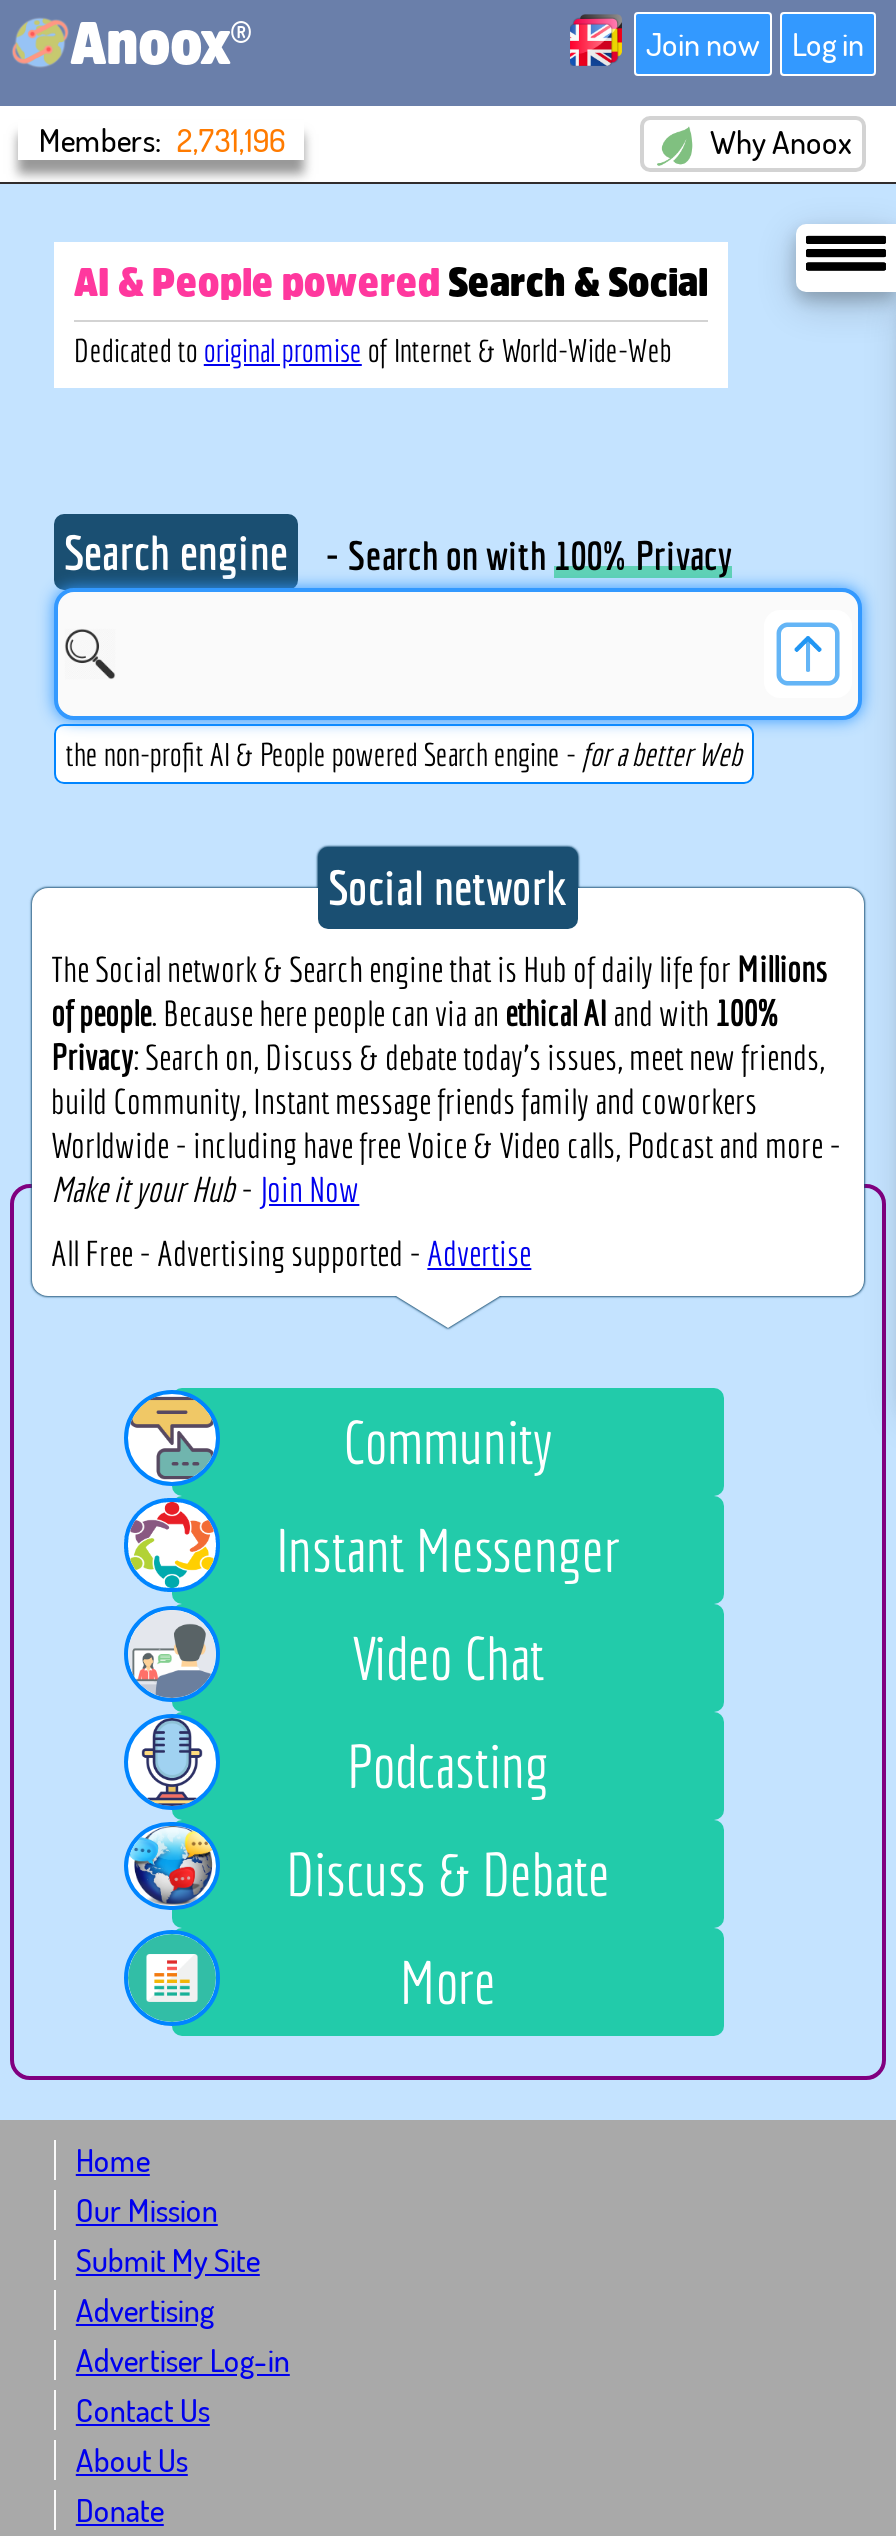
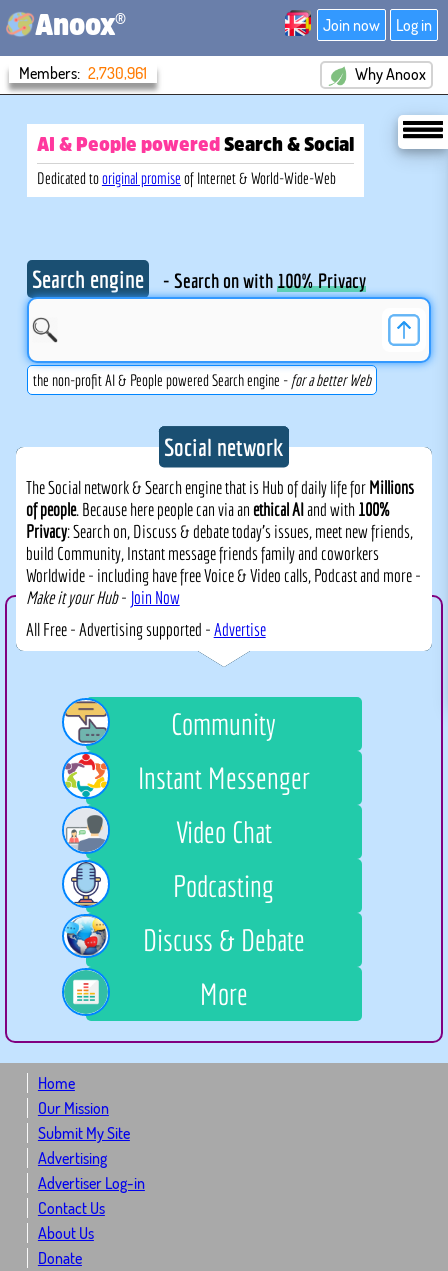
[39,120,285,160] Members: 2,731,196 -> [19,63,147,83] Members: 2,730,961

